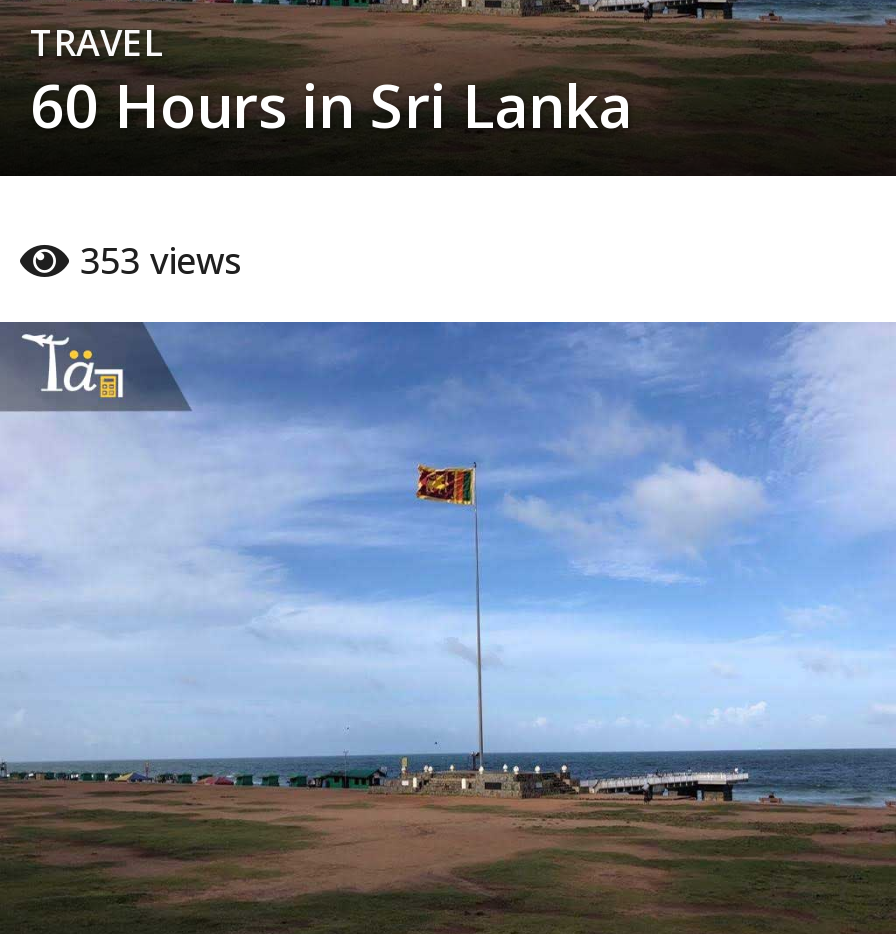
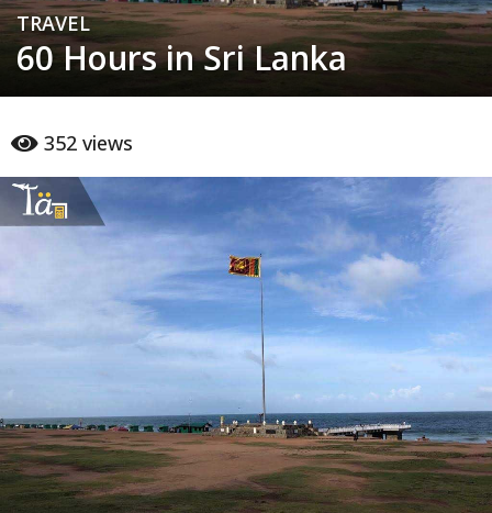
[80,237,242,285] 353 views -> [44,130,133,156] 352 views

